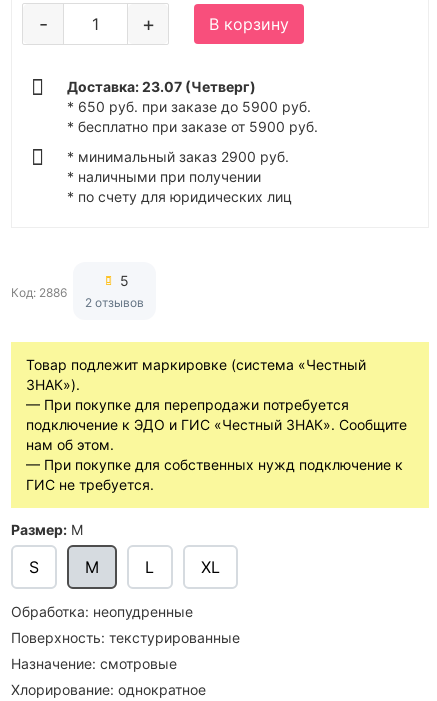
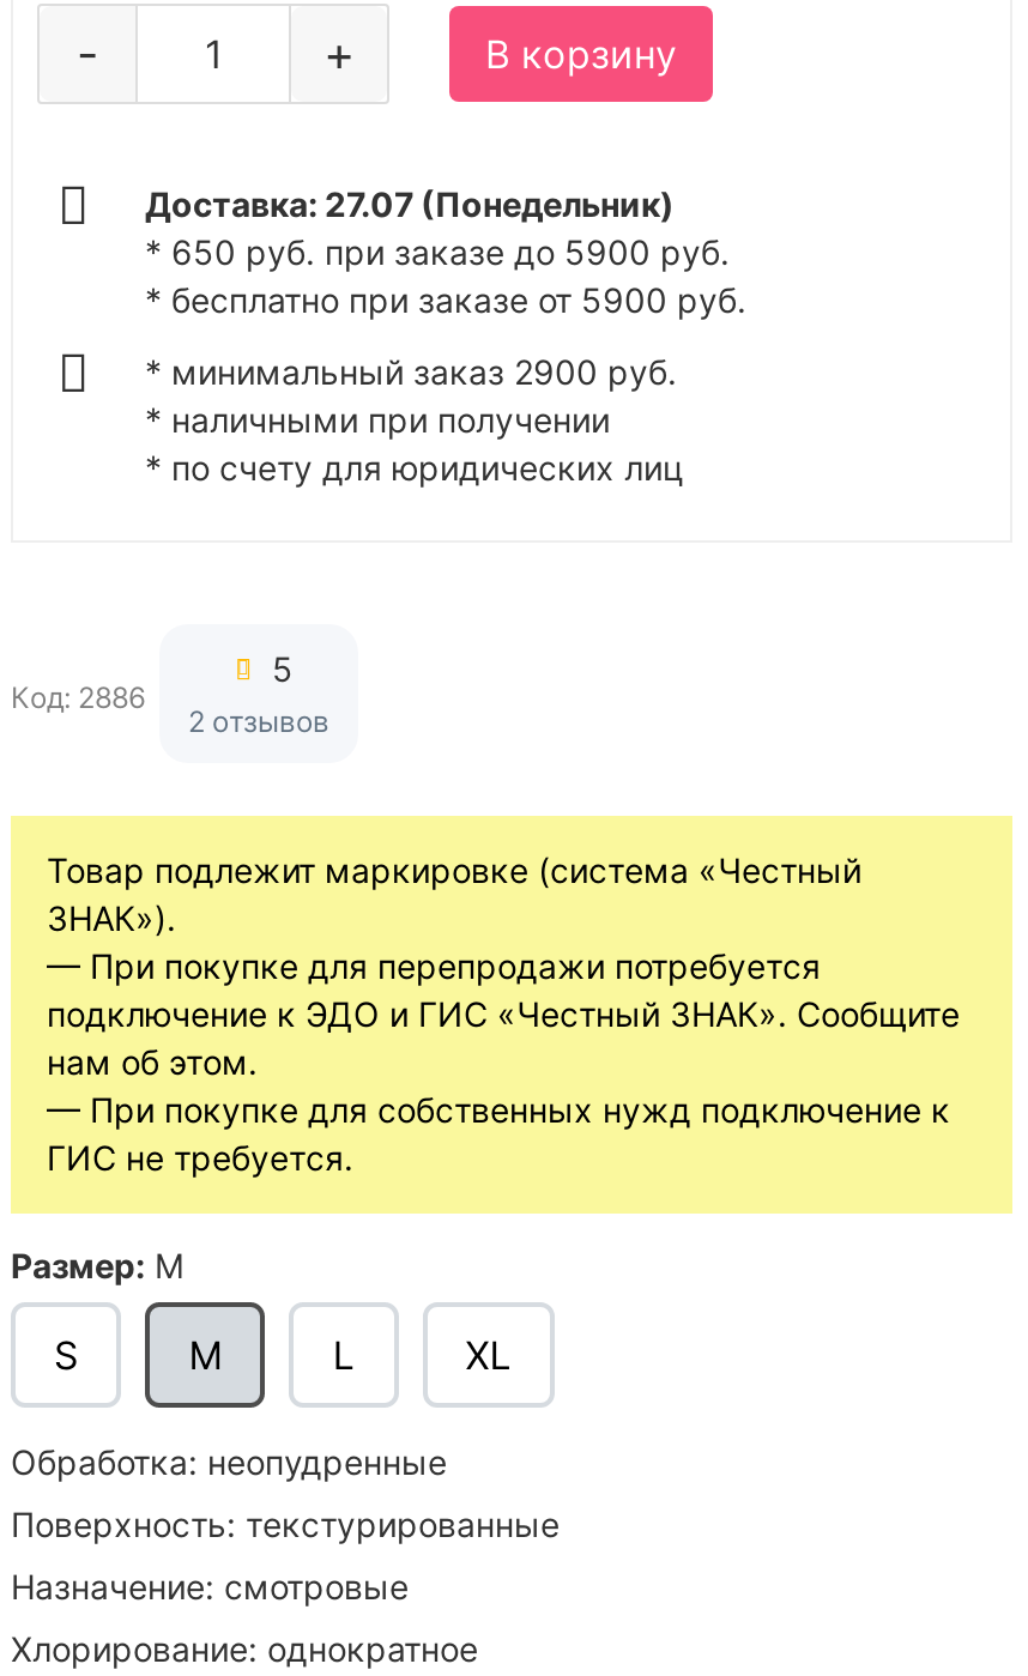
[67,78,256,95] Доставка: 23.07 (Четверг) -> [145,183,675,224] Доставка: 27.07 (Понедельник)

